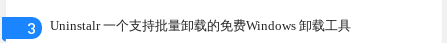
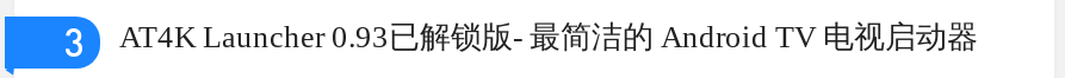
[50,18,351,33] Uninstalr 一个支持批量卸载的免费Windows 卸载工具 -> [119,20,978,55] AT4K Launcher 0.93已解锁版- 最简洁的 Android TV 电视启动器

